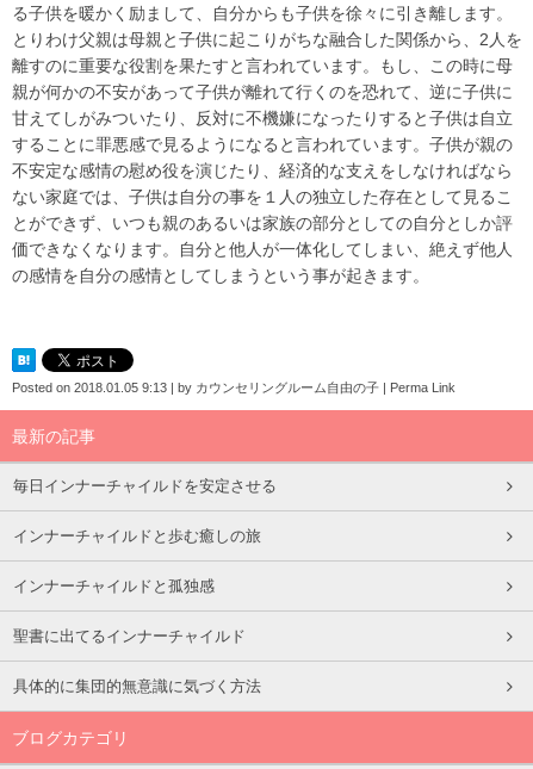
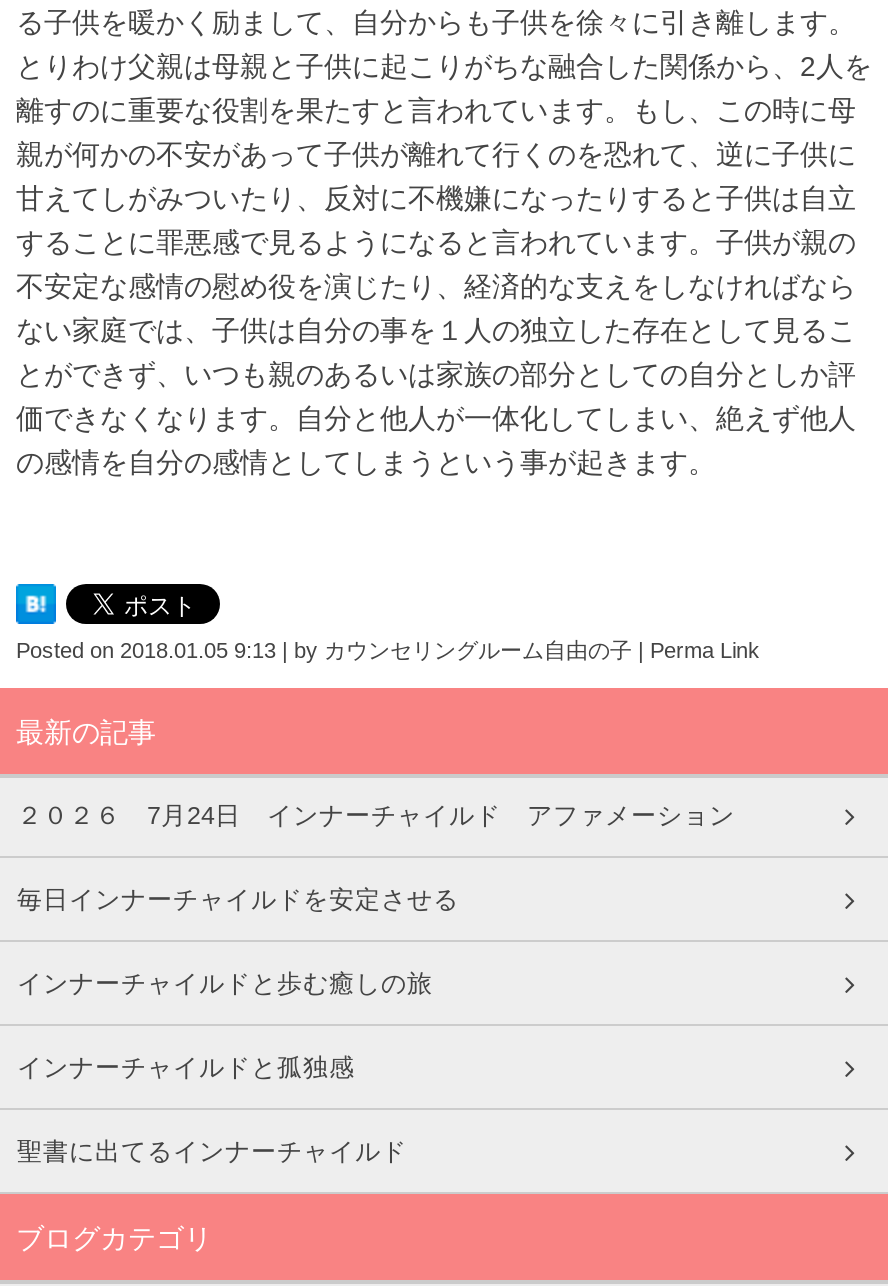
none -> [17,802,735,830] ２０２６ 7月24日 インナーチャイルド アファメーション
moved [13,478,276,645] -> [17,886,459,1166]: 毎日インナーチャイルドを安定させる | インナーチャイルドと歩む癒しの旅 | インナーチャイルドと孤独感 | 聖書に出てるインナーチャイルド
[13,678,261,695] 具体的に集団的無意識に気づく方法 -> none

